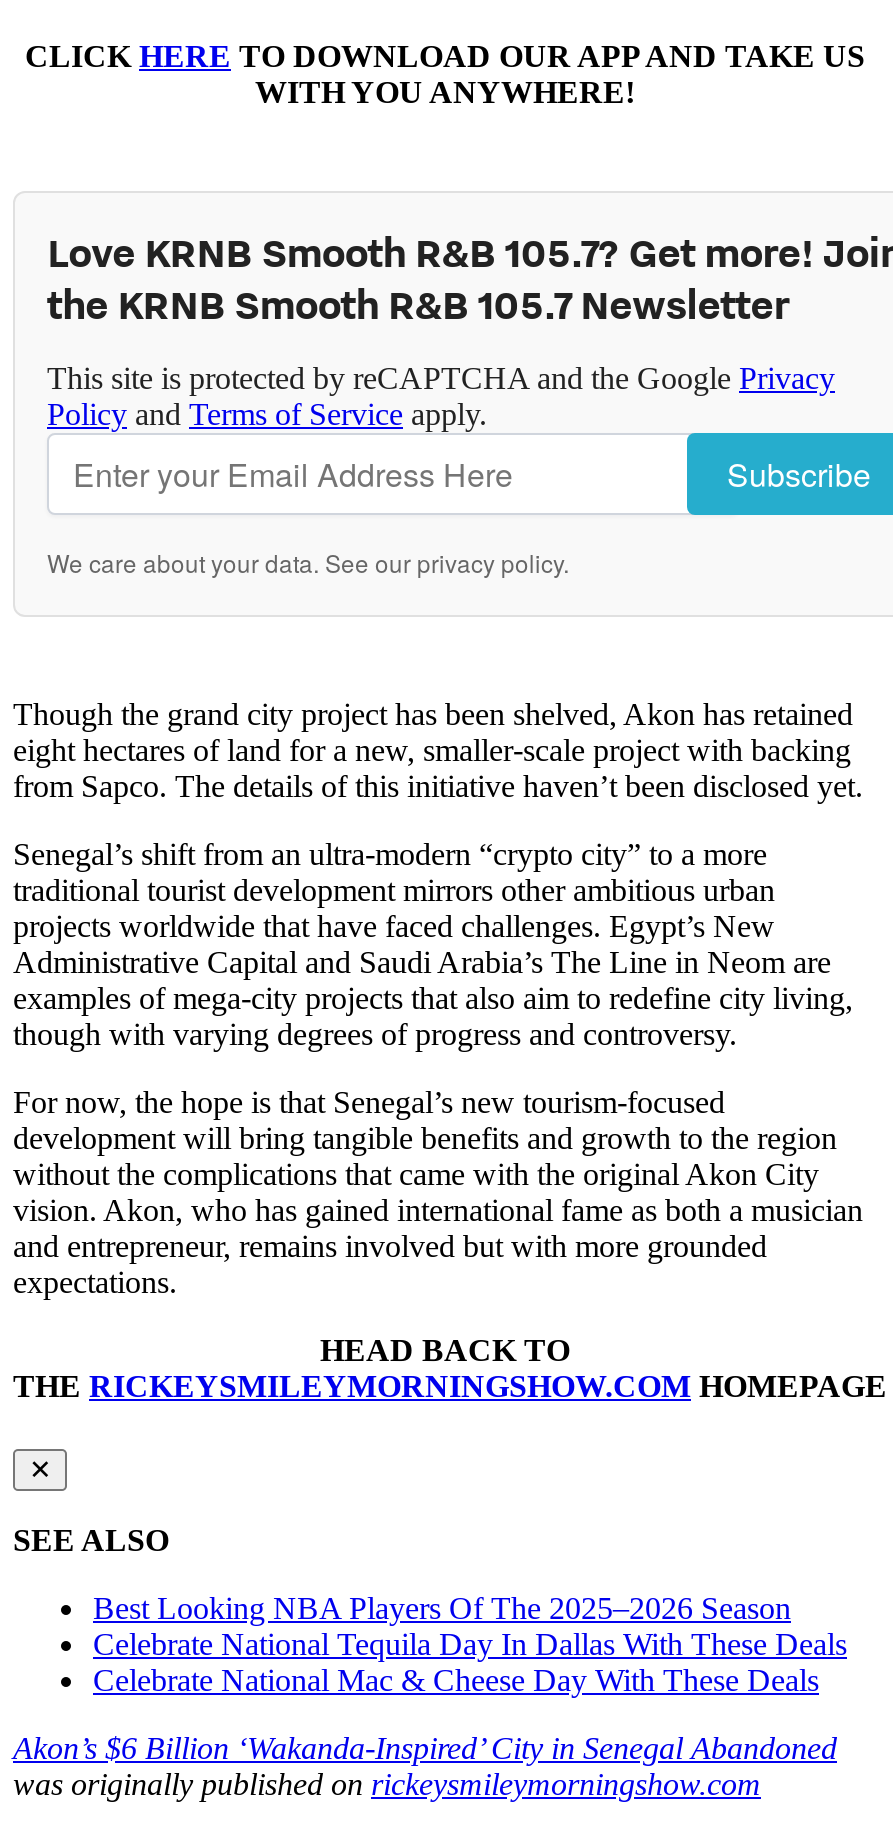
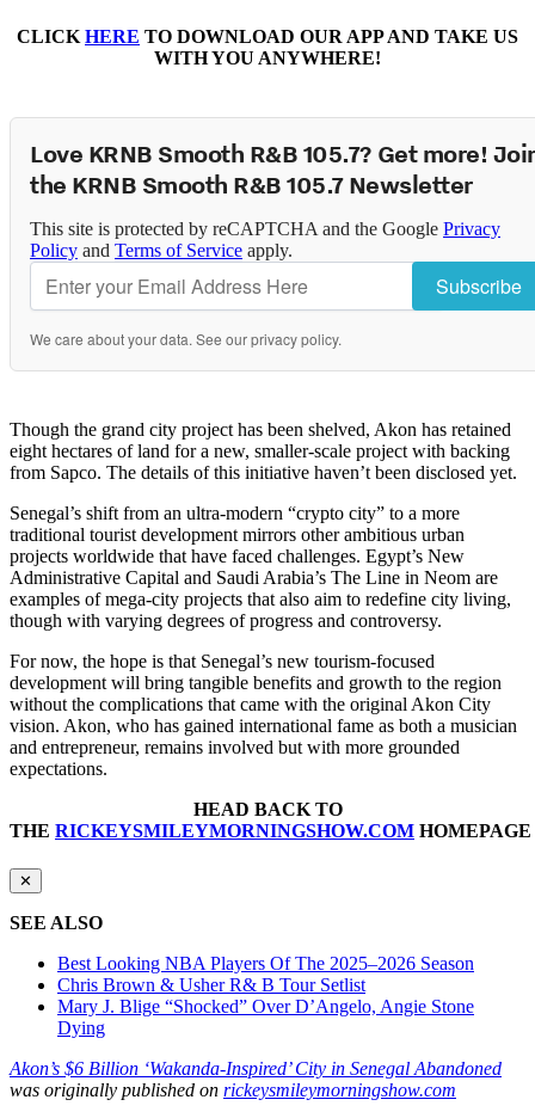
[93,1628,847,1698] Celebrate National Tequila Day In Dallas With These Deals | Celebrate National Mac & Cheese Day With These Deals -> [57,975,474,1039] Chris Brown & Usher R& B Tour Setlist | Mary J. Blige “Shocked” Over D’Angelo, Angie Stone | Dying

